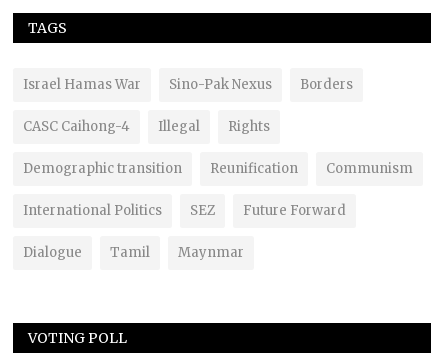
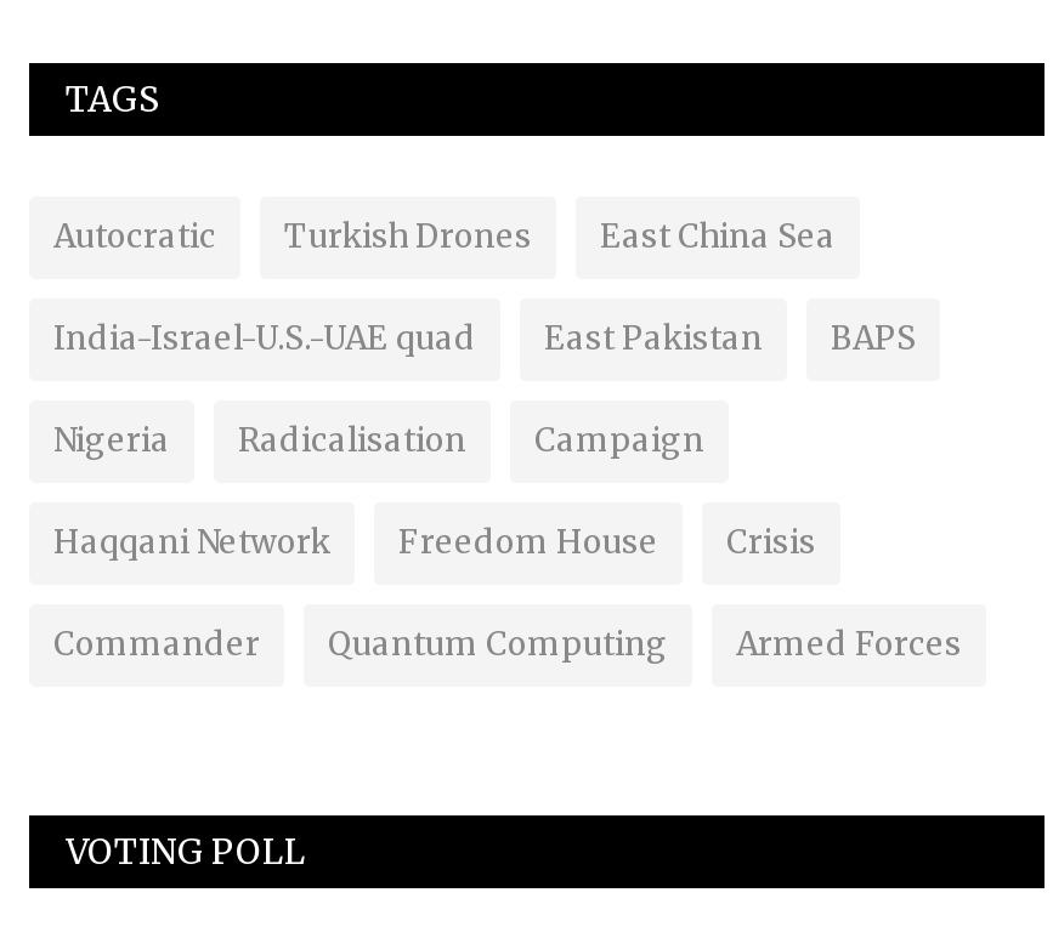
[23,76,353,93] Israel Hamas War | Sino-Pak Nexus | Borders -> [53,216,836,257] Autocratic | Turkish Drones | East China Sea
[23,118,270,135] CASC Caihong-4 | Illegal | Rights -> [53,317,916,359] India-Israel-U.S.-UAE quad | East Pakistan | BAPS
[23,160,413,177] Demographic transition | Reunification | Communism -> [53,419,704,461] Nigeria | Radicalisation | Campaign
[23,202,346,219] International Politics | SEZ | Future Forward -> [53,521,816,563] Haqqani Network | Freedom House | Crisis
[23,244,244,261] Dialogue | Tamil | Maynmar -> [53,623,962,664] Commander | Quantum Computing | Armed Forces

